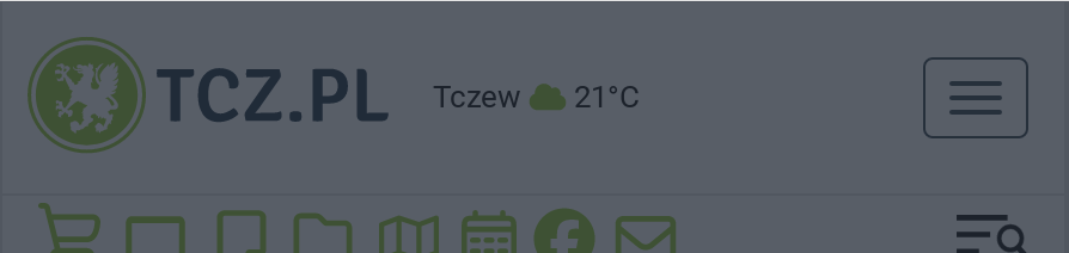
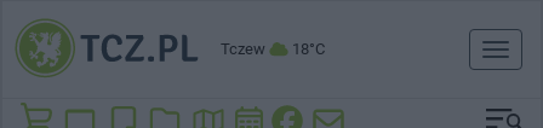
[433,79,639,115] Tczew 21°C -> [221,40,325,58] Tczew 18°C

